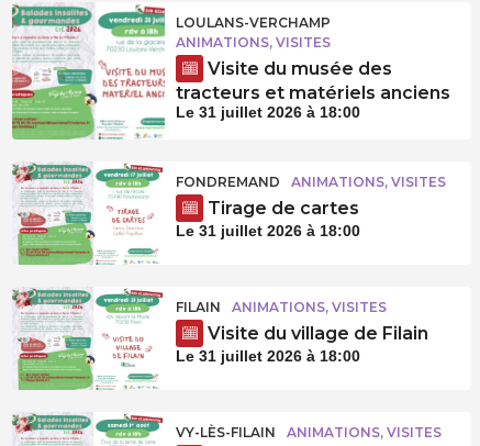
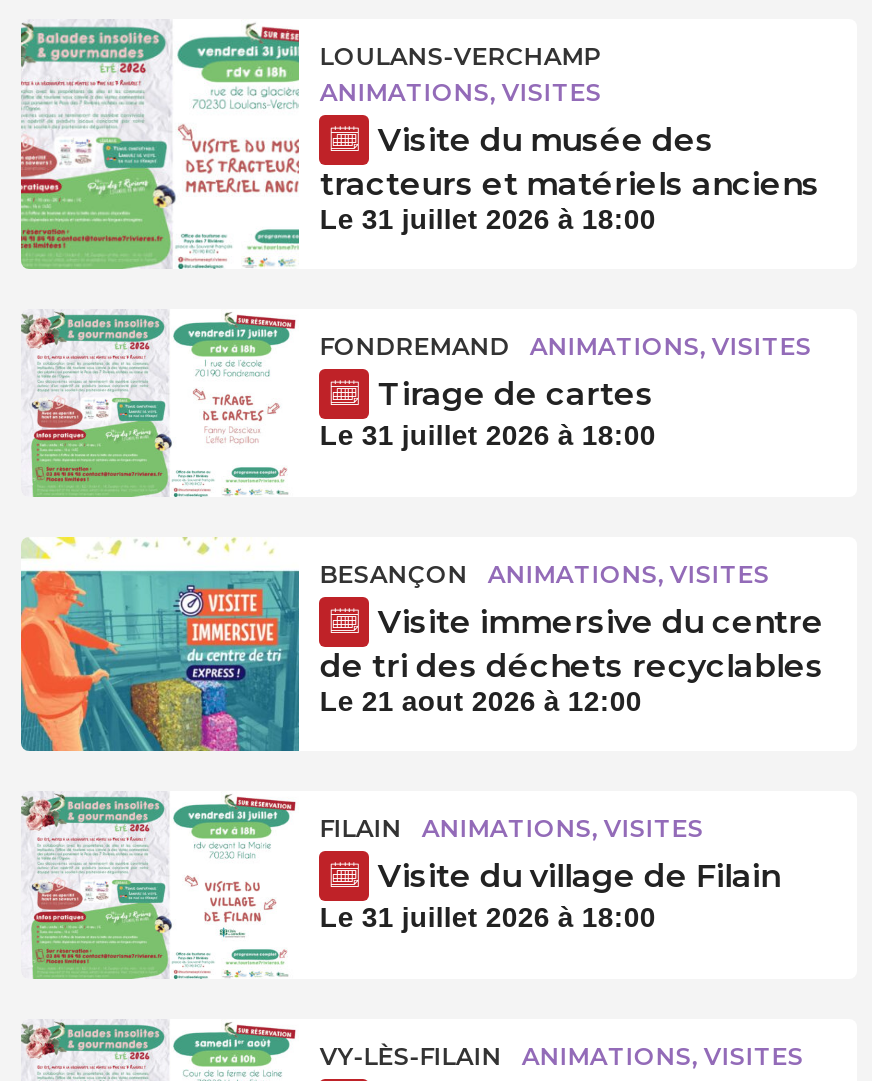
none -> [19,535,824,753] [image] | BESANÇON | ANIMATIONS, VISITES | Visite immersive du centre | de tri des déchets recyclables | Le 21 aout 2026 à 12:00

